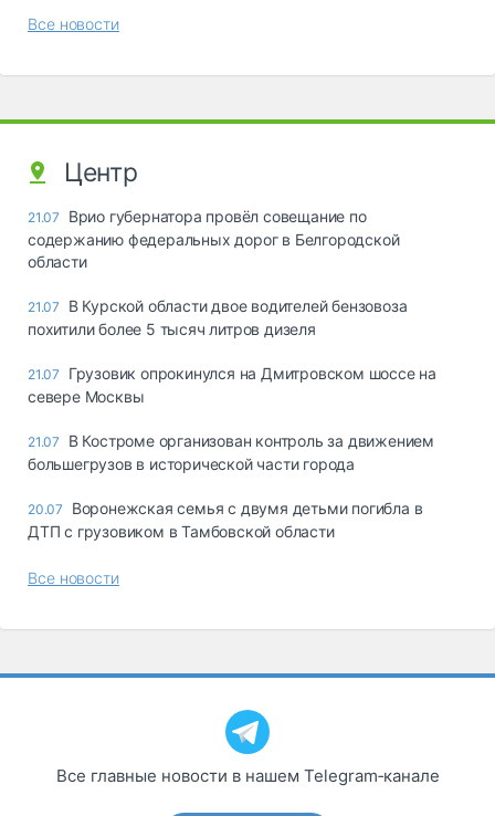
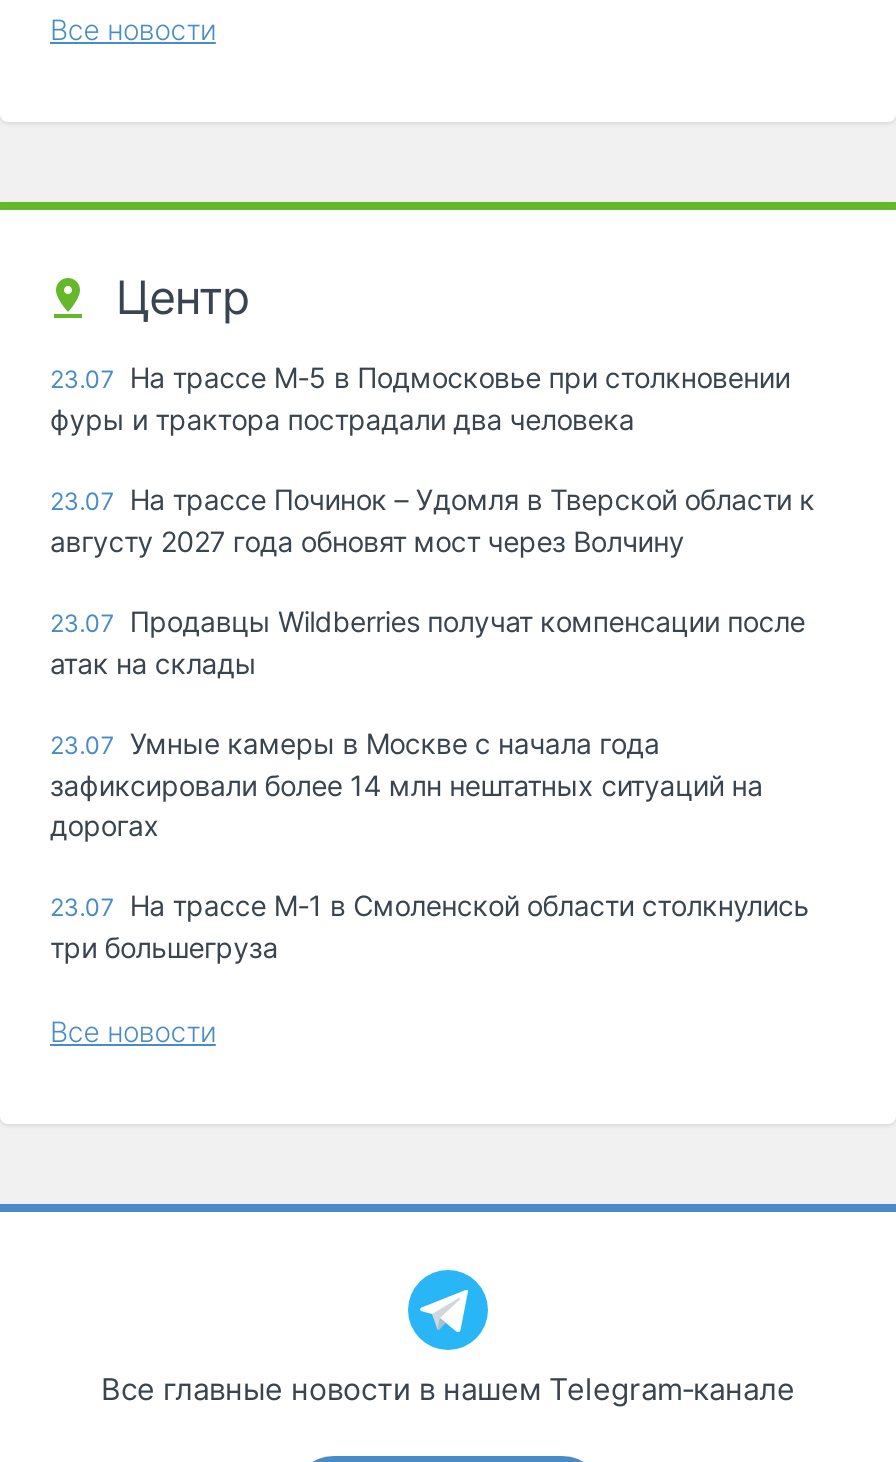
[28,207,399,271] 21.07 Врио губернатора провёл совещание по | содержанию федеральных дорог в Белгородской | области -> [50,360,790,436] 23.07 На трассе М-5 в Подмосковье при столкновении | фуры и трактора пострадали два человека
[28,296,407,338] 21.07 В Курской области двое водителей бензовоза | похитили более 5 тысяч литров дизеля -> [50,482,815,558] 23.07 На трассе Починок – Удомля в Тверской области к | августу 2027 года обновят мост через Волчину
[28,364,436,406] 21.07 Грузовик опрокинулся на Дмитровском шоссе на | севере Москвы -> [50,604,805,680] 23.07 Продавцы Wildberries получат компенсации после | атак на склады
[28,431,434,473] 21.07 В Костроме организован контроль за движением | большегрузов в исторической части города -> [50,726,763,842] 23.07 Умные камеры в Москве с начала года | зафиксировали более 14 млн нештатных ситуаций на | дорогах
[28,499,423,541] 20.07 Воронежская семья с двумя детьми погибла в | ДТП с грузовиком в Тамбовской области -> [50,888,809,964] 23.07 На трассе М-1 в Смоленской области столкнулись | три большегруза

